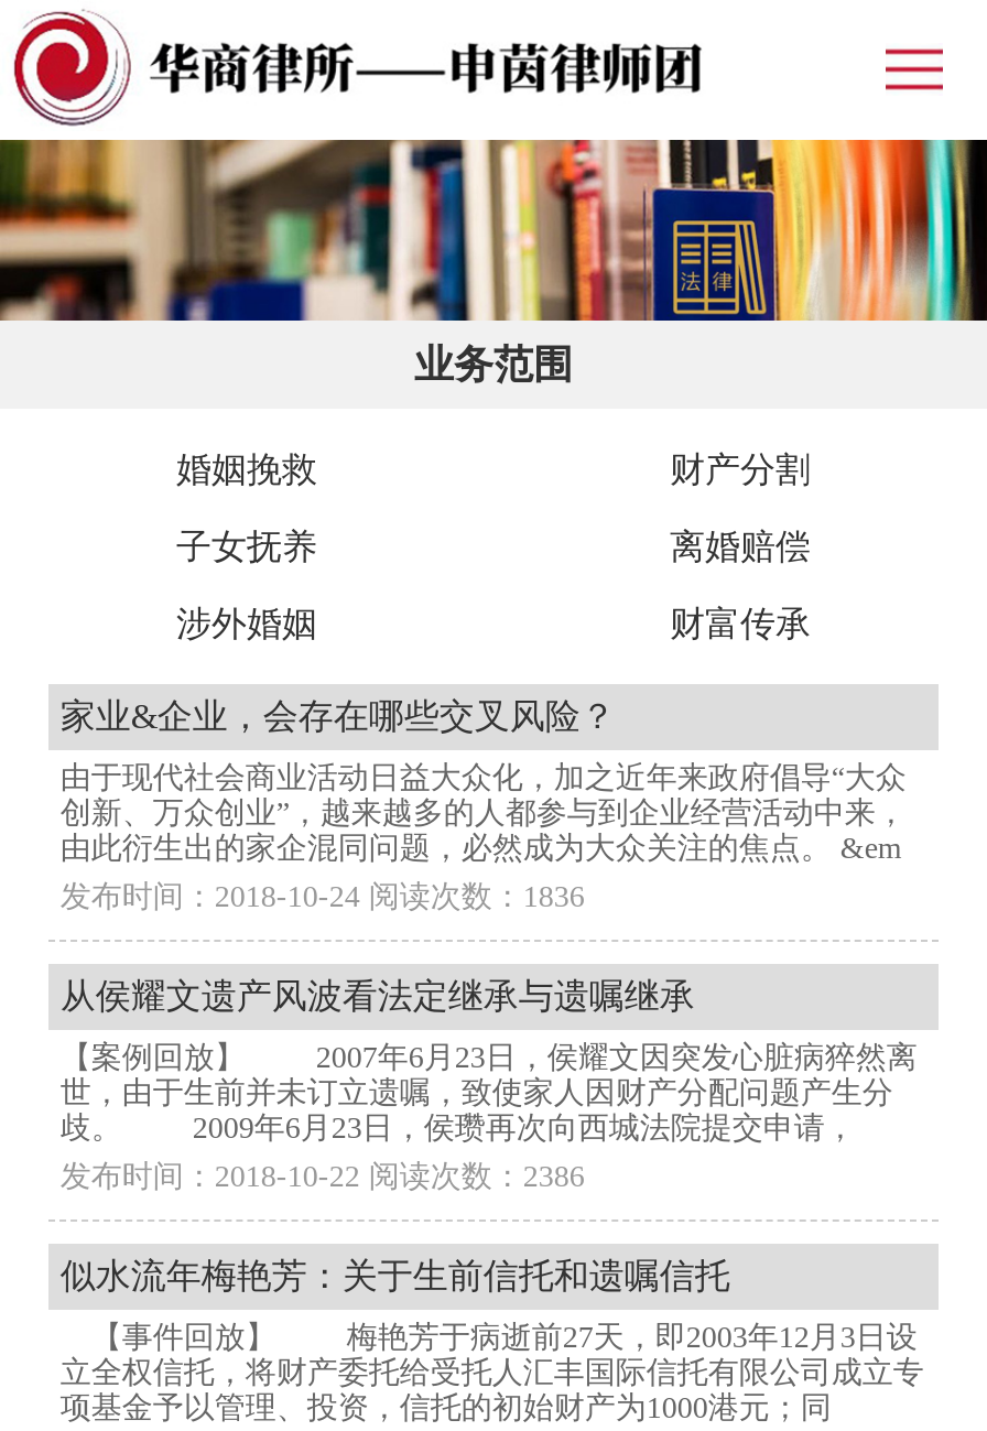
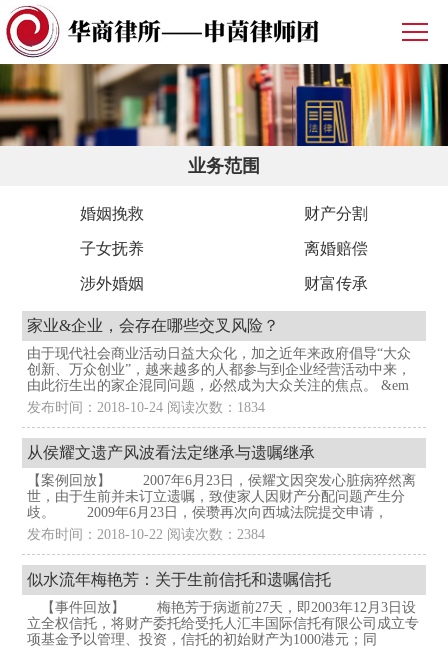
[60,880,585,913] 发布时间：2018-10-24 阅读次数：1836 -> [27,400,265,415] 发布时间：2018-10-24 阅读次数：1834
[60,1159,585,1192] 发布时间：2018-10-22 阅读次数：2386 -> [27,527,265,542] 发布时间：2018-10-22 阅读次数：2384

